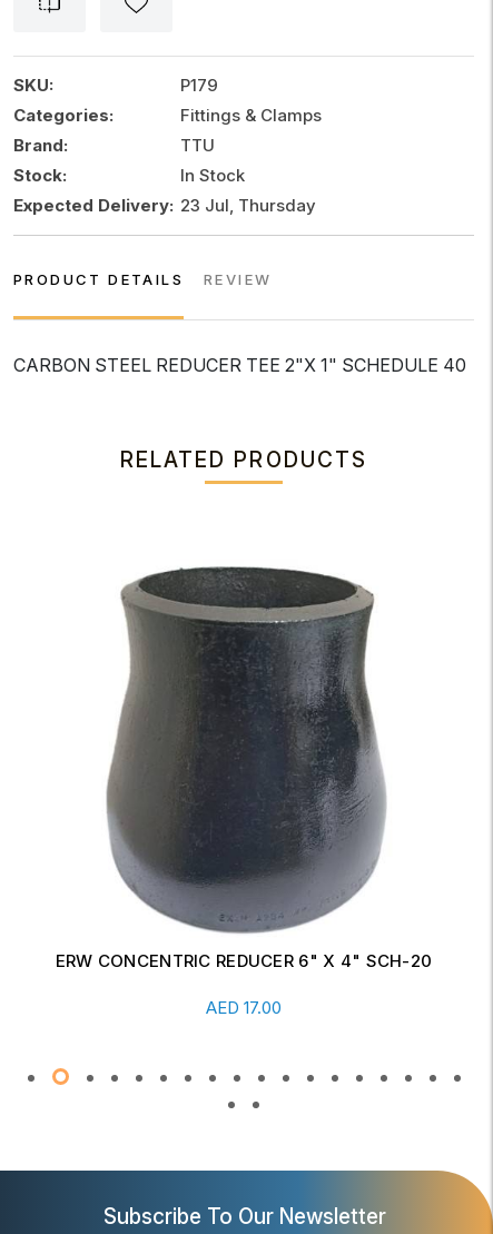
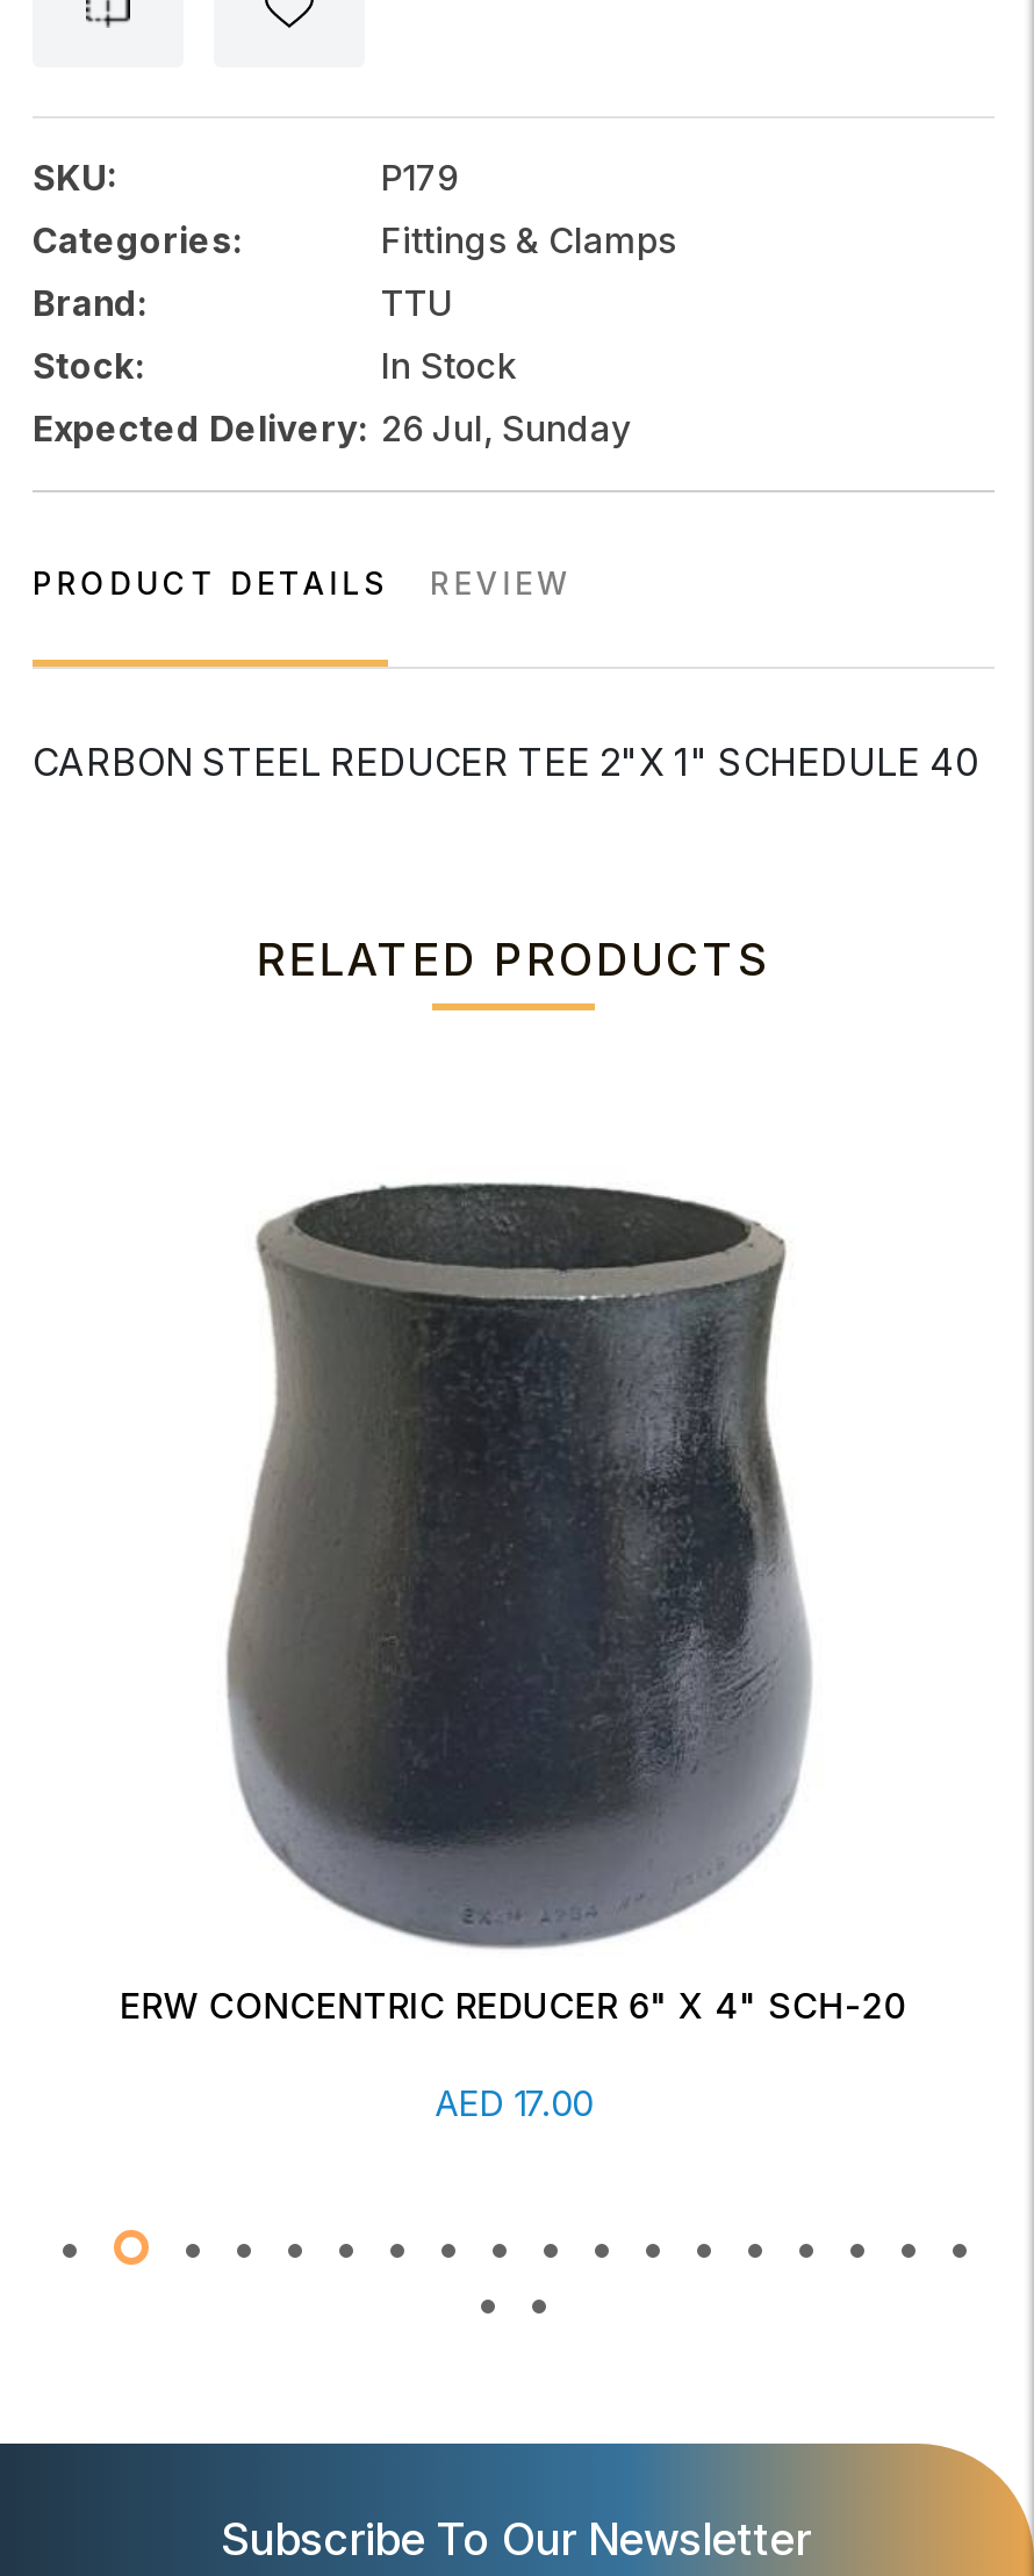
[13,195,316,216] Expected Delivery: 23 Jul, Thursday -> [33,406,632,451] Expected Delivery: 26 Jul, Sunday

